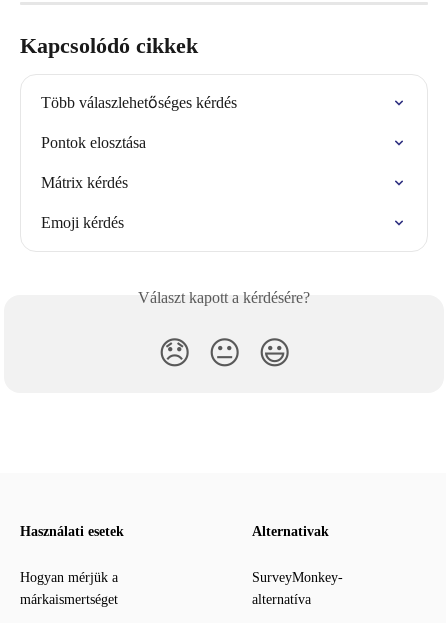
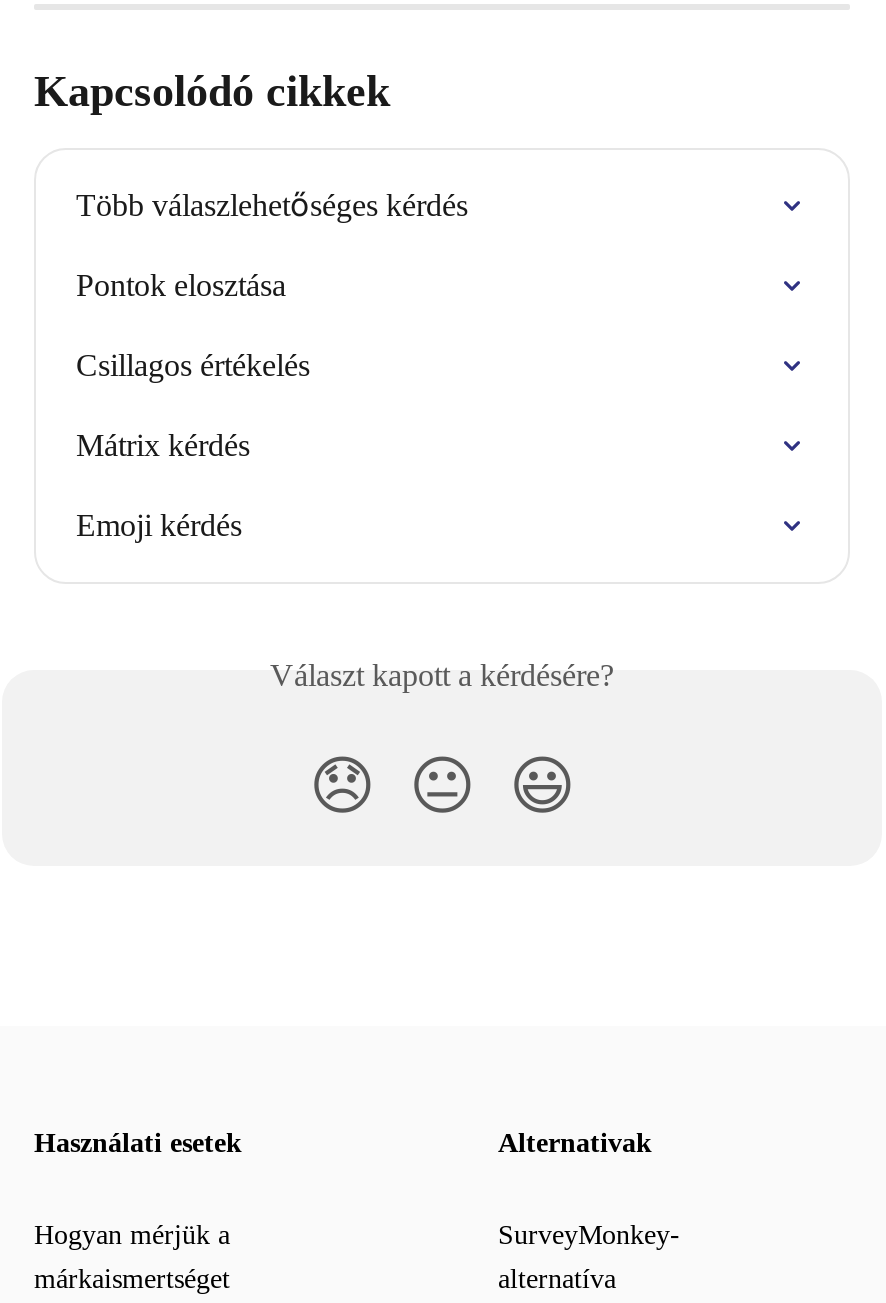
none -> [76,347,310,381] Csillagos értékelés

